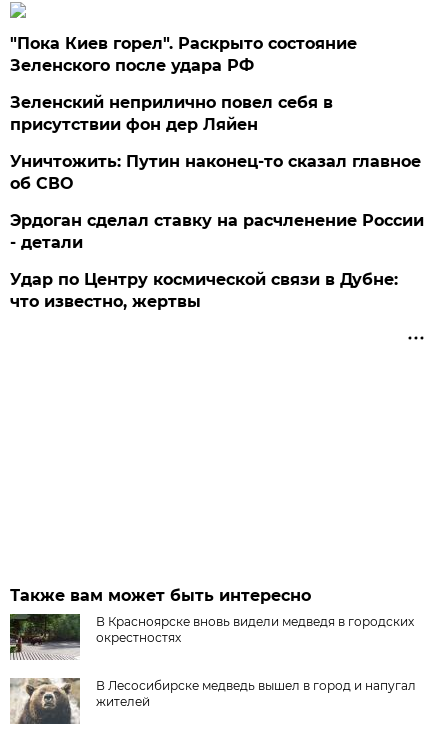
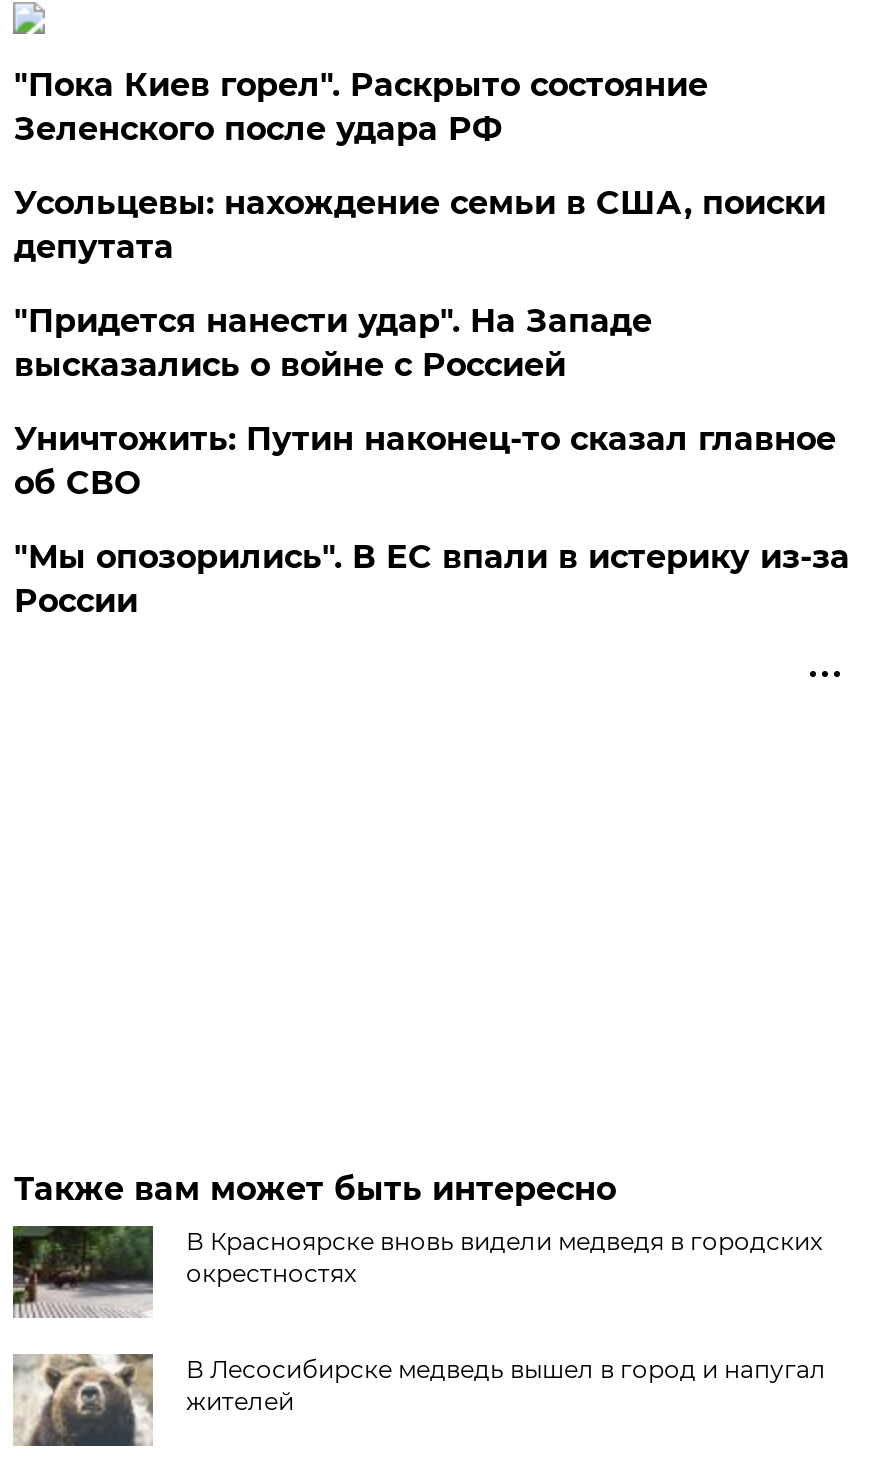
[10,93,333,134] Зеленский неприлично повел cебя в | присутствии фон дер Ляйен -> [14,184,826,384] Усольцевы: нахождение семьи в США, поиски | депутата | "Придется нанести удар". На Западе | высказались о войне с Россией
moved [10,152,421,193] -> [14,420,836,502]: Уничтожить: Путин наконец-то сказал главное | об СВО
[10,211,424,311] Эрдоган сделал ставку на расчленение России | - детали | Удар по Центру космической связи в Дубне: | что известно, жертвы -> [14,538,850,620] "Мы опозорились". В ЕС впали в истерику из-за | России

